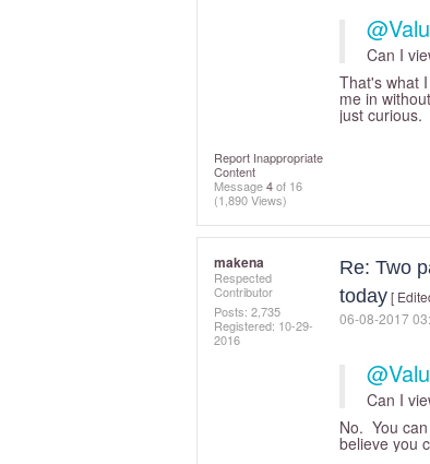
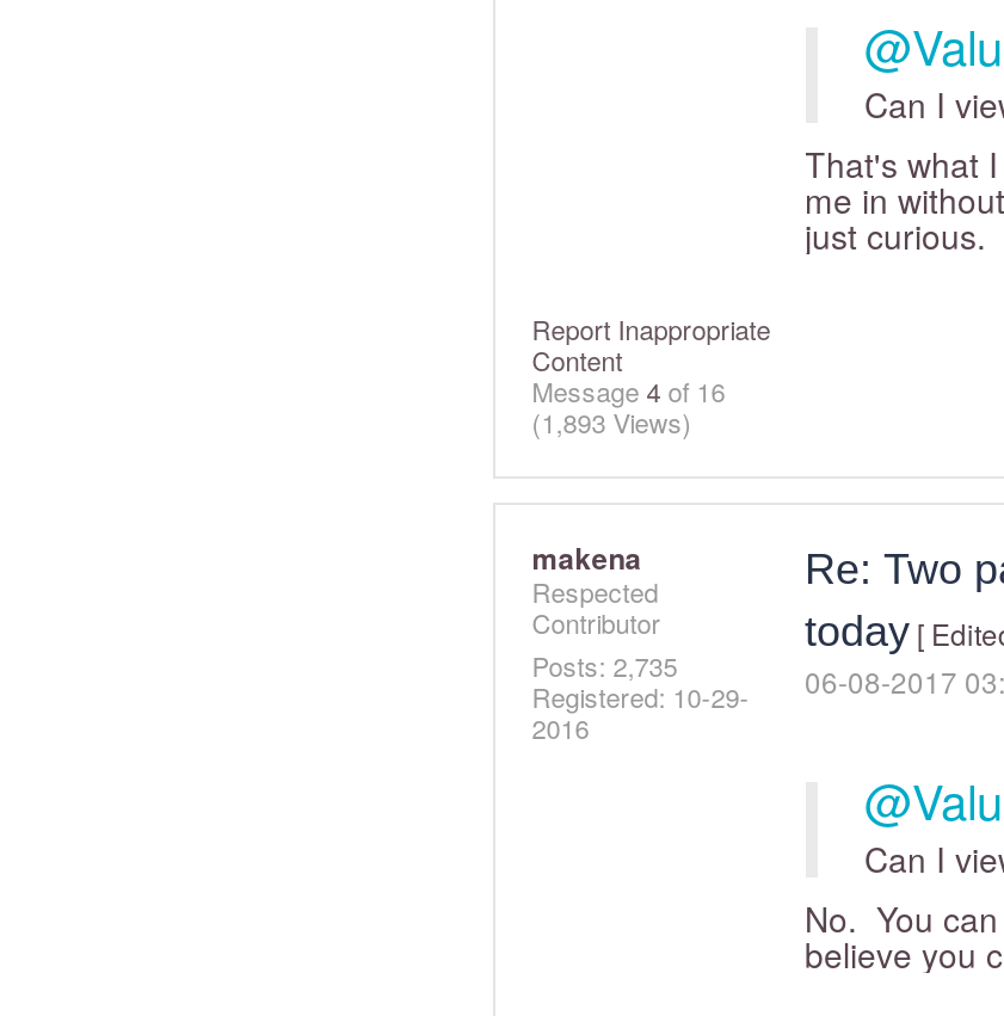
[214,191,287,209] (1,890 Views) -> [532,402,692,441] (1,893 Views)

